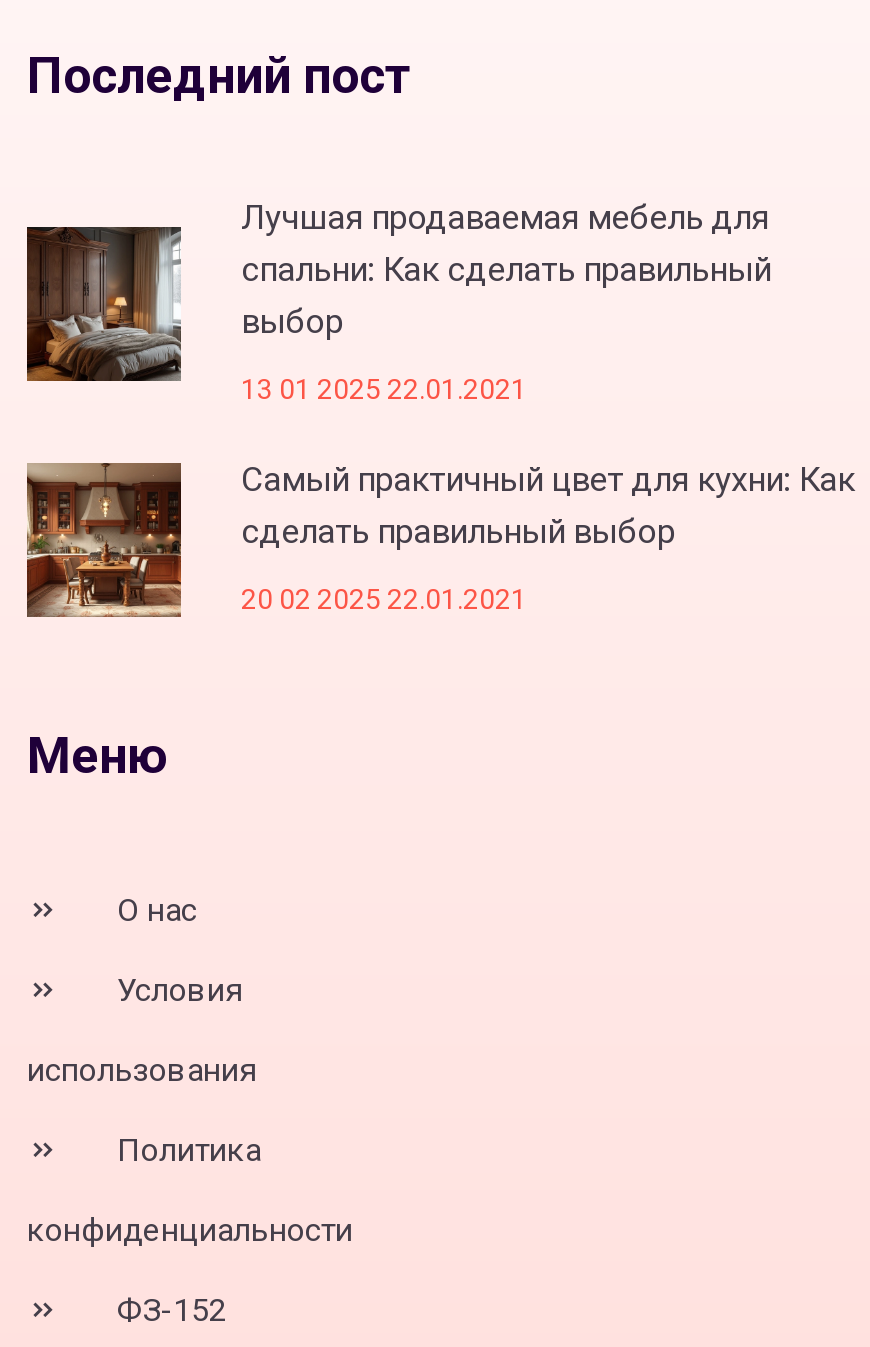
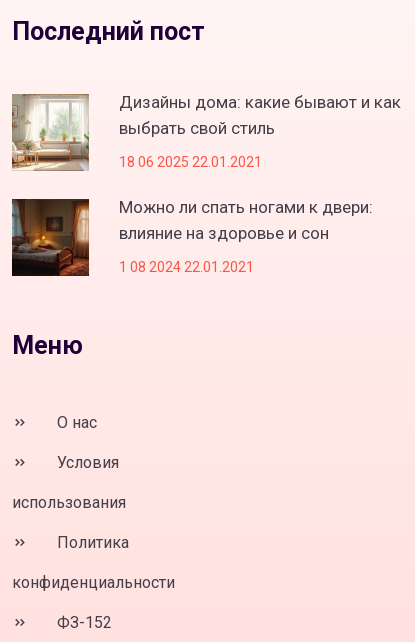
[25,197,771,383] [image] | Лучшая продаваемая мебель для | спальни: Как сделать правильный | выбор -> [11,92,401,172] [image] | Дизайны дома: какие бывают и как | выбрать свой стиль
[241,373,527,405] 13 01 2025 22.01.2021 -> [119,154,262,170] 18 06 2025 22.01.2021
[25,459,855,619] [image] | Самый практичный цвет для кухни: Как | сделать правильный выбор -> [11,197,373,277] [image] | Можно ли спать ногами к двери: | влияние на здоровье и сон
[241,583,527,615] 20 02 2025 22.01.2021 -> [119,259,254,275] 1 08 2024 22.01.2021

